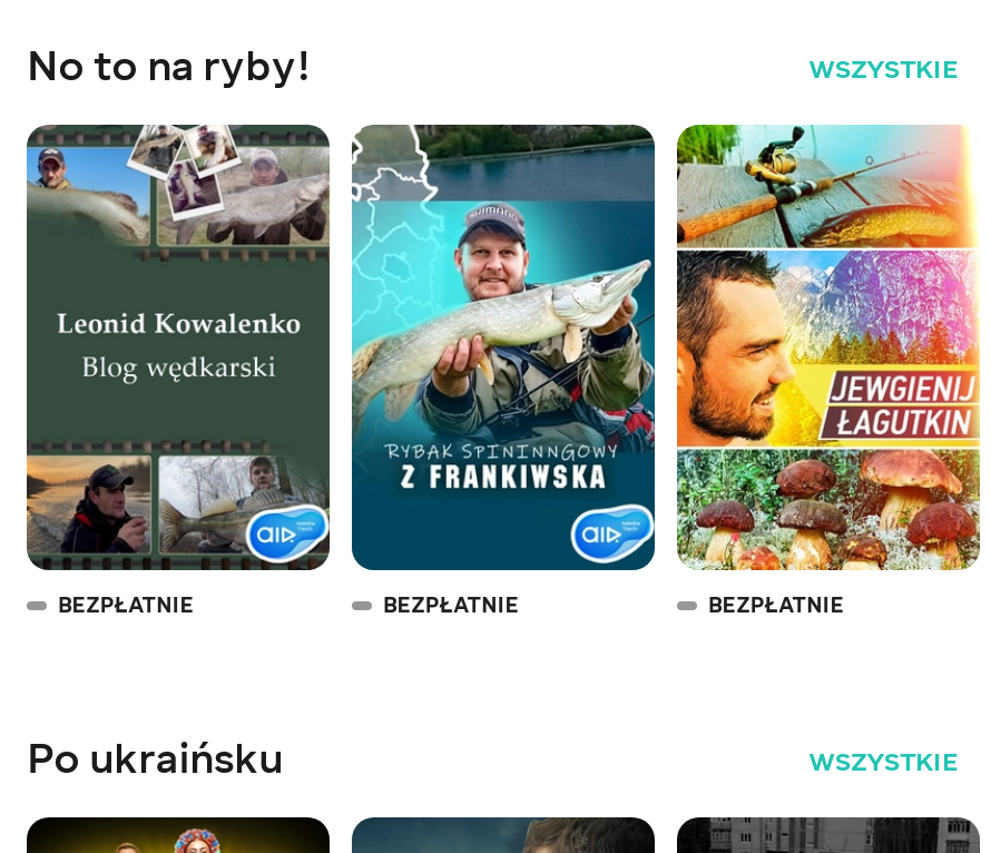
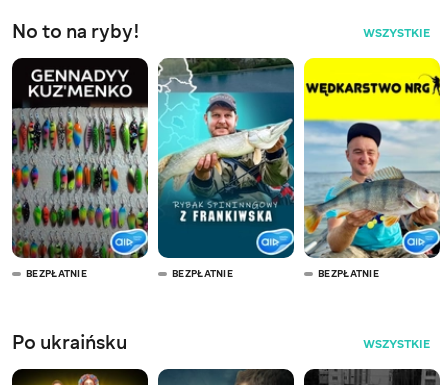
[24,122,332,570] [image] -> [11,57,149,258] [image]
[675,122,982,572] [image] -> [303,57,441,259] [image]

